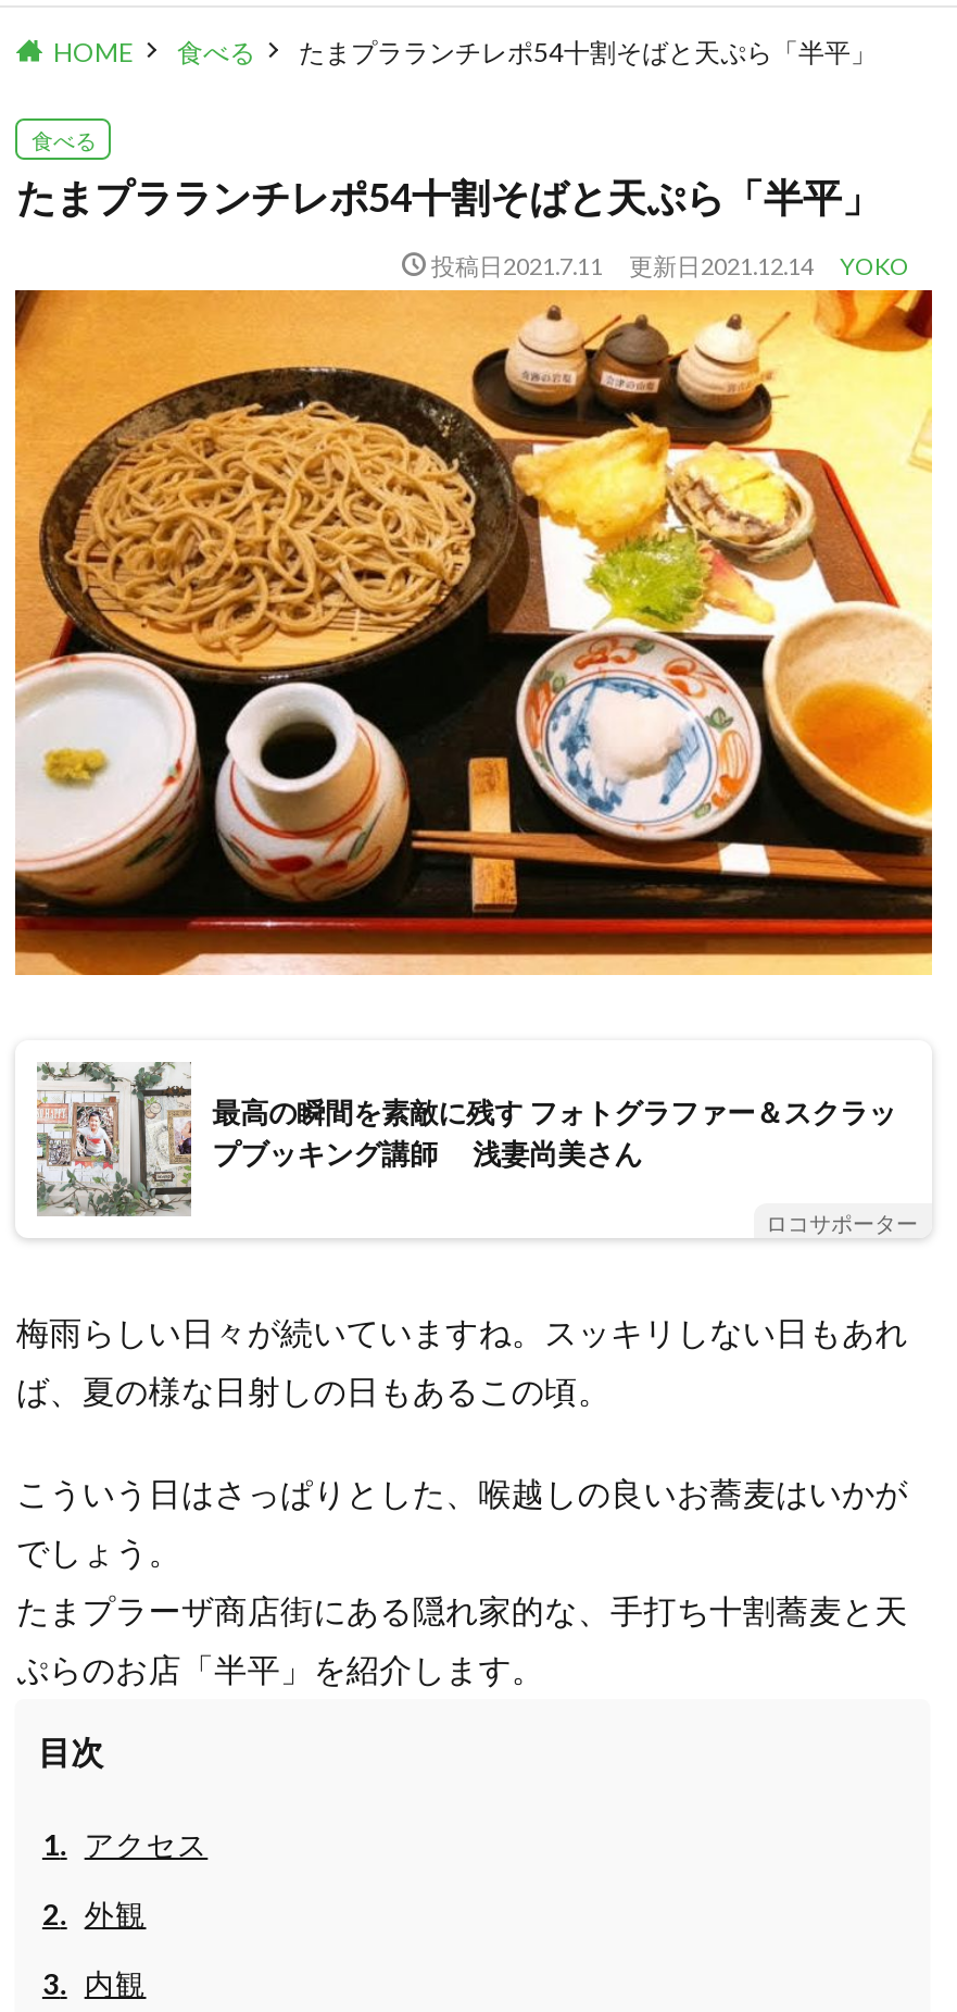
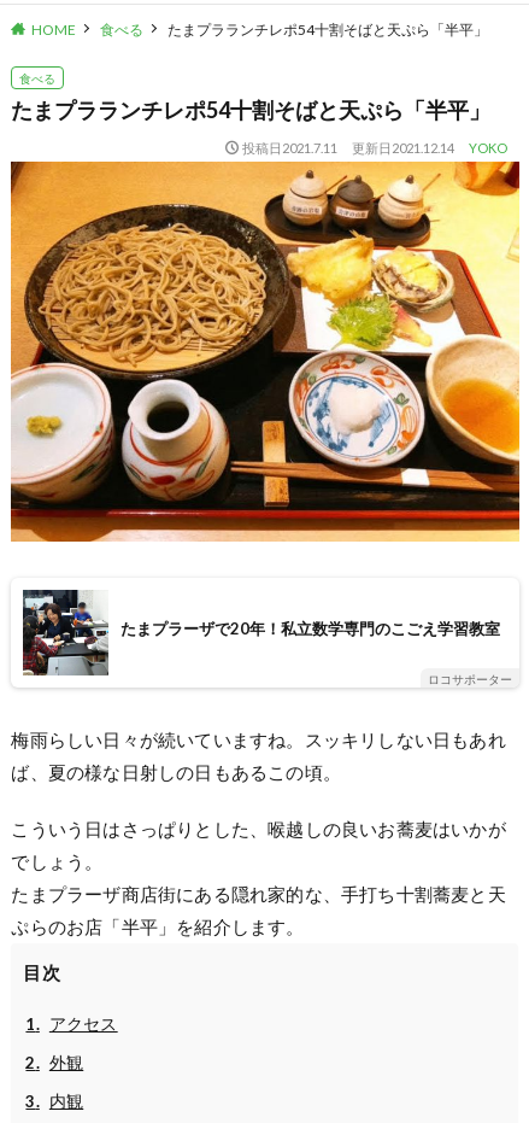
[37,1062,897,1216] [image] | 最高の瞬間を素敵に残す フォトグラファー＆スクラッ | プブッキング講師 浅妻尚美さん -> [22,589,500,675] [image] | たまプラーザで20年！私立数学専門のこごえ学習教室

